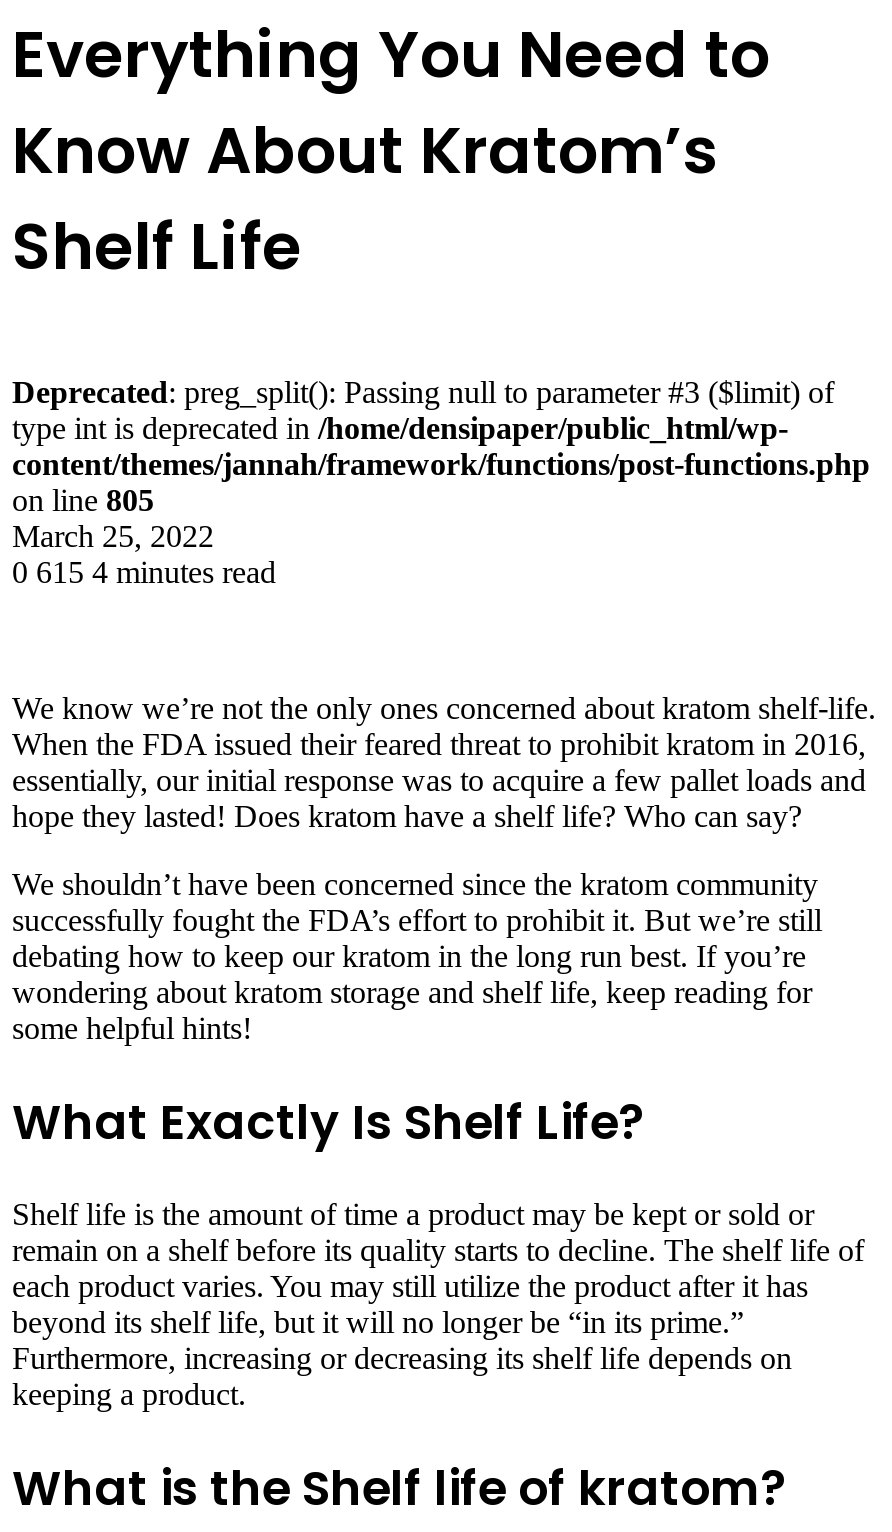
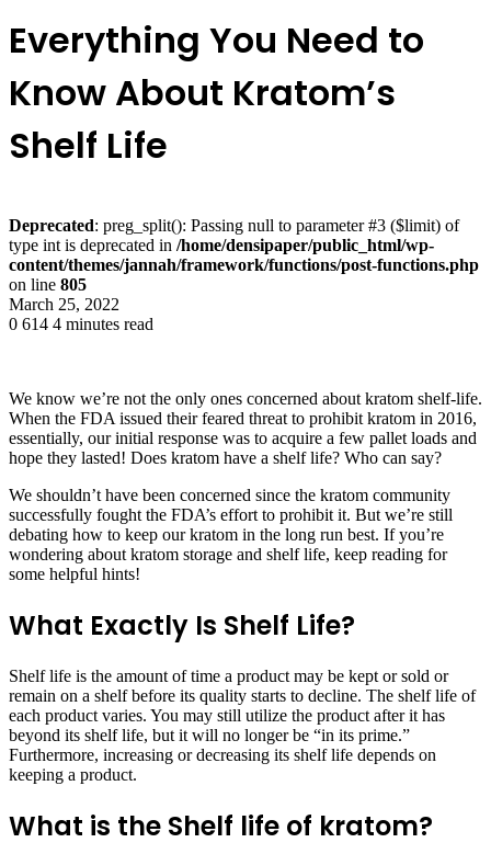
[12,555,276,589] 0 615 4 minutes read -> [9,315,153,333] 0 614 4 minutes read

